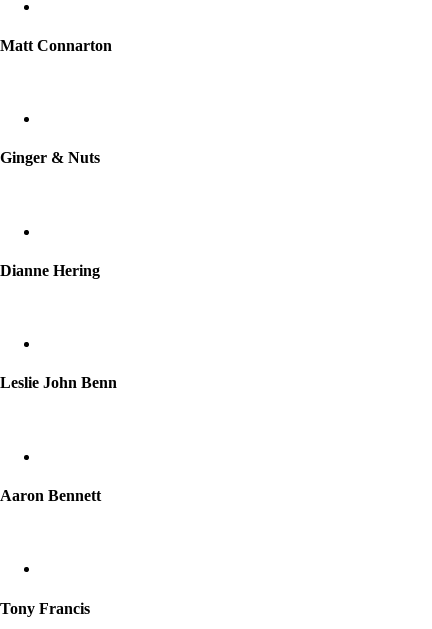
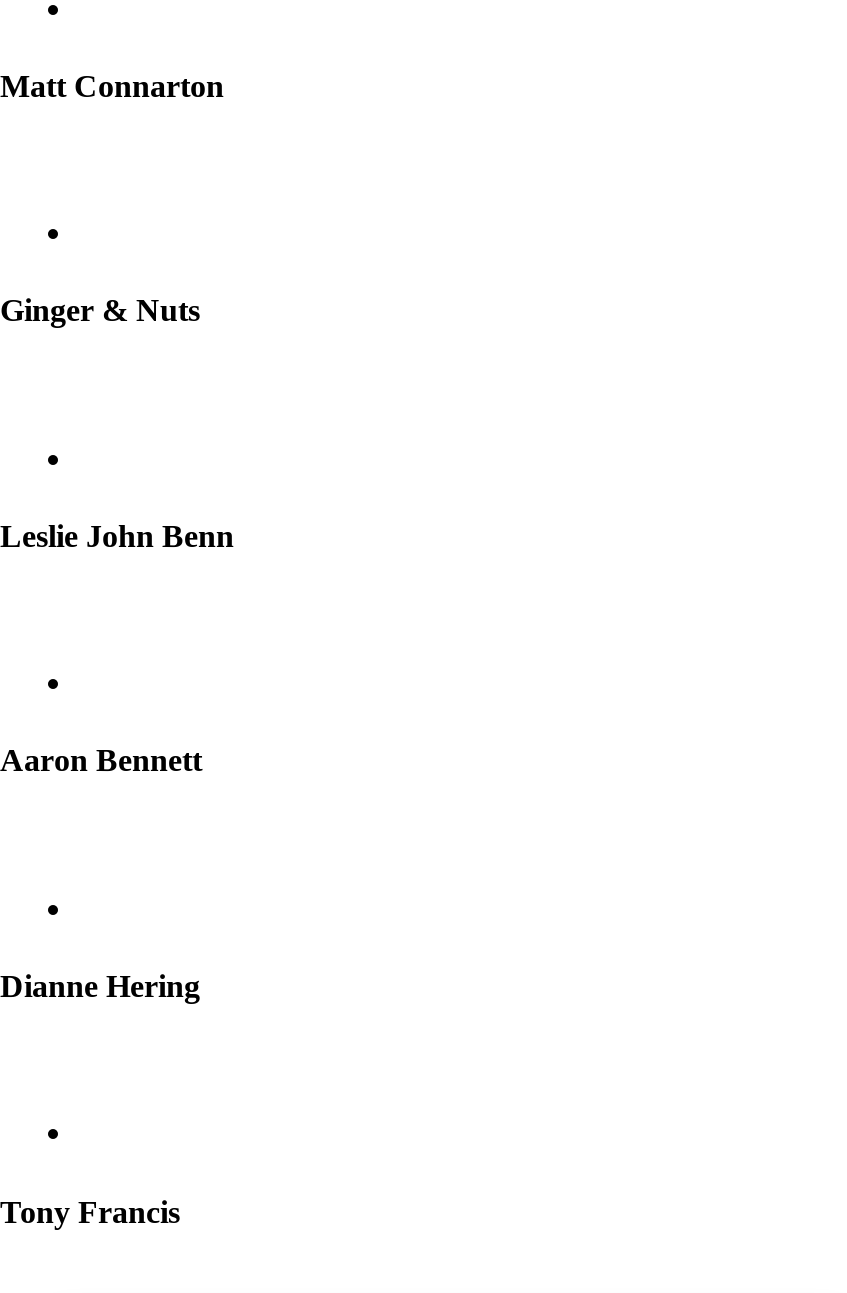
moved [0,262,100,279] -> [0,969,200,1003]: Dianne Hering
moved [0,374,117,504] -> [0,519,234,778]: Leslie John Benn | Aaron Bennett

